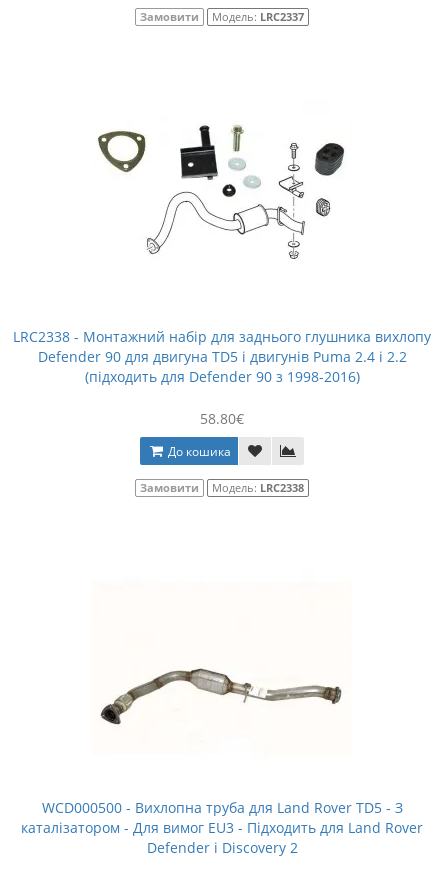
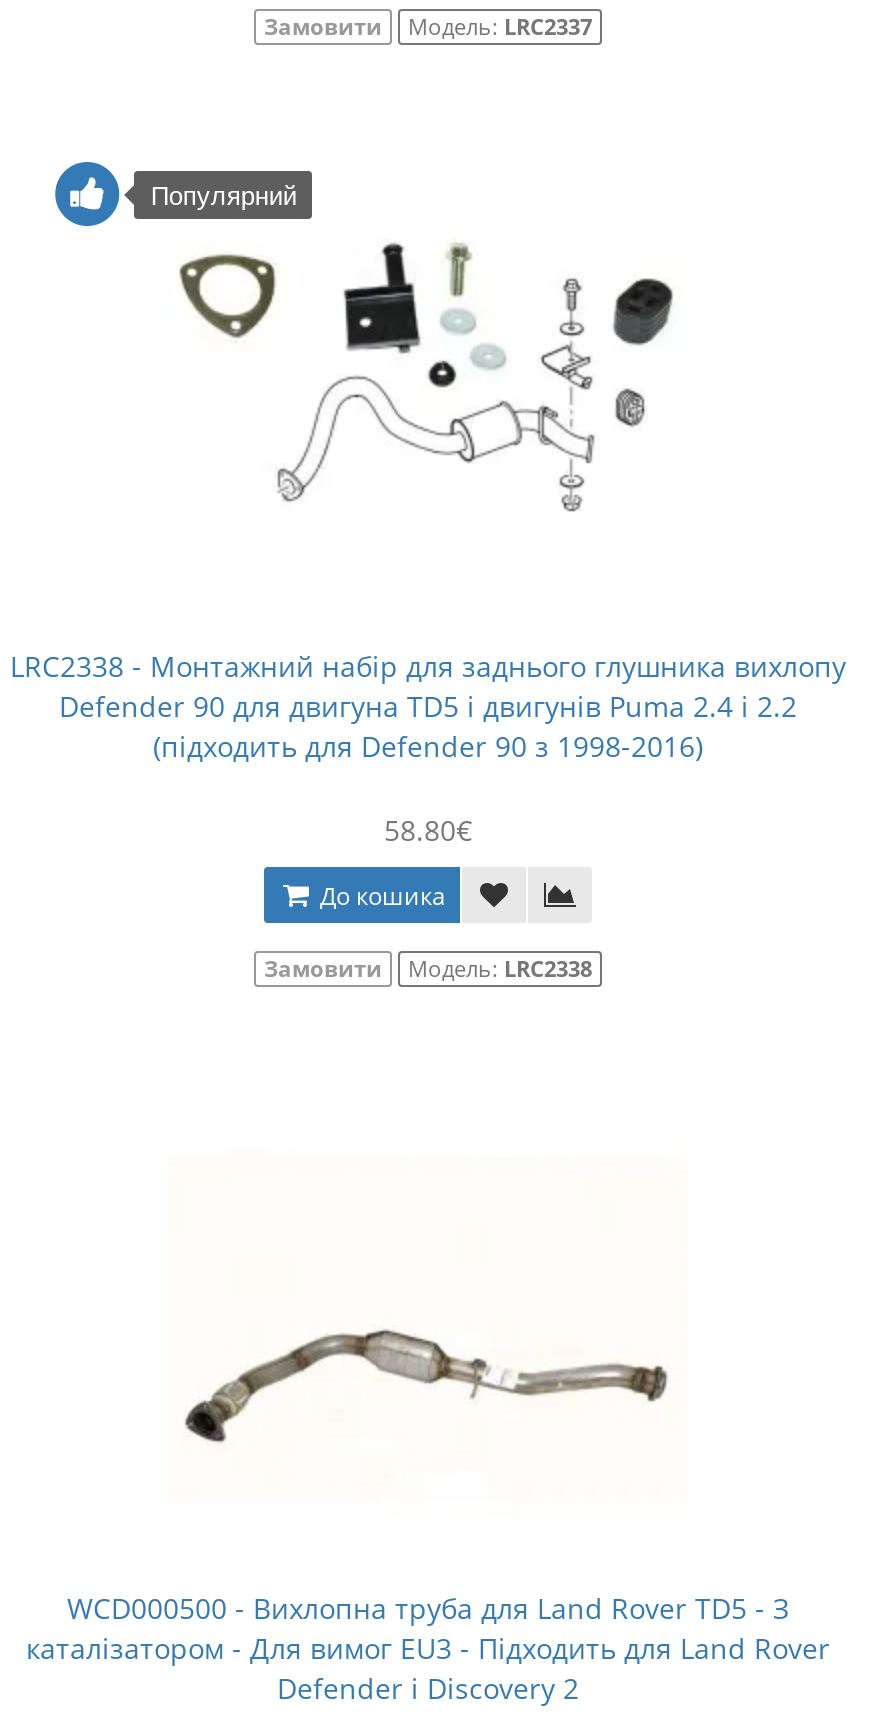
none -> [52,159,297,229] [image] | Популярний

